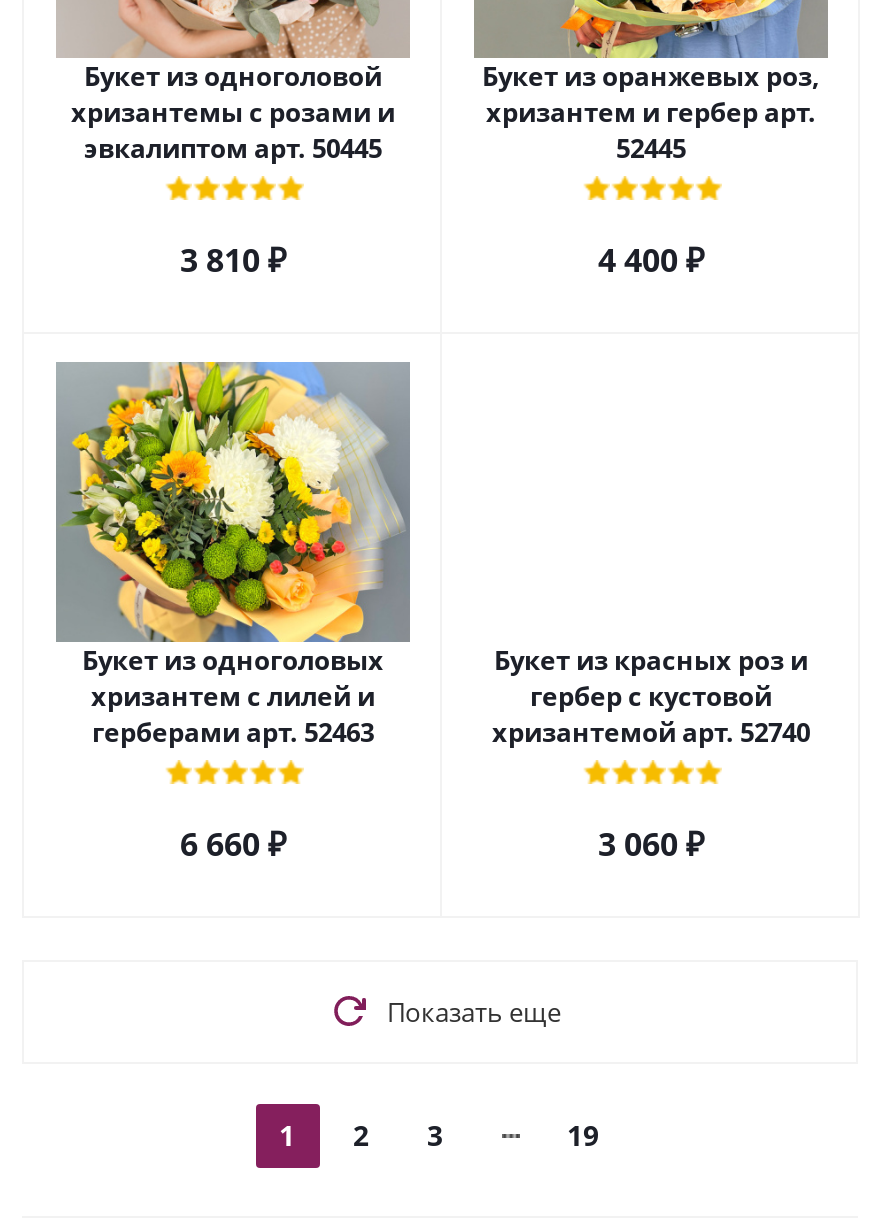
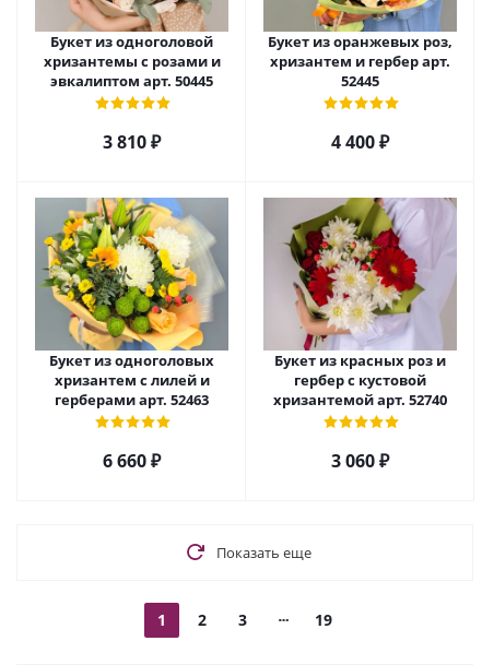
none -> [262,197,457,351] [image]

